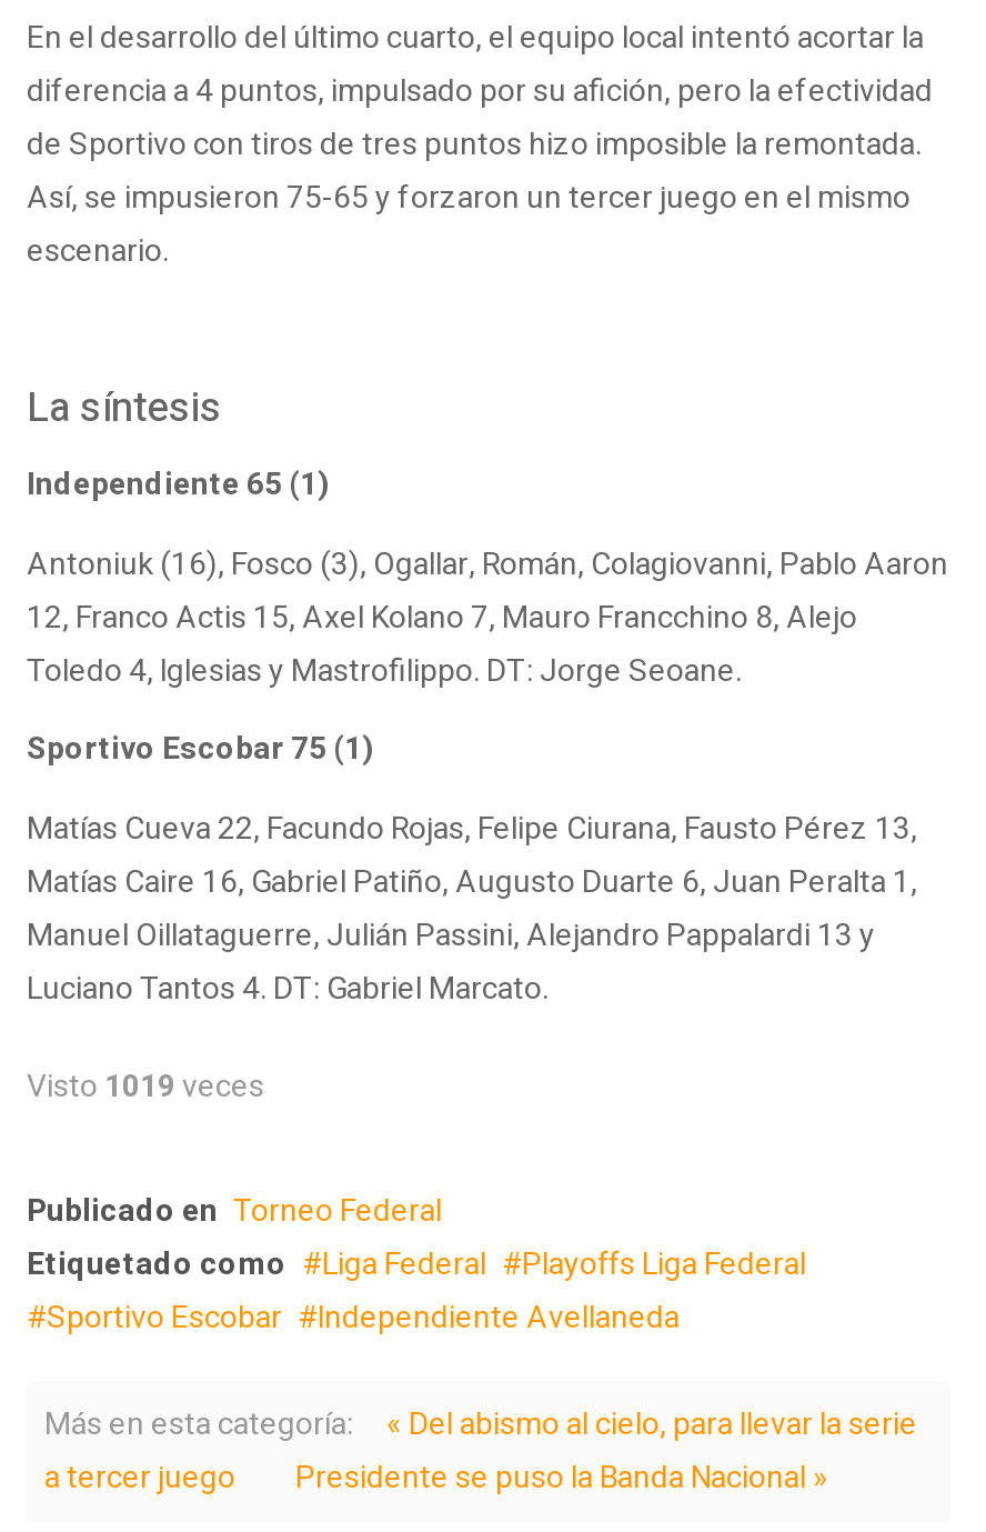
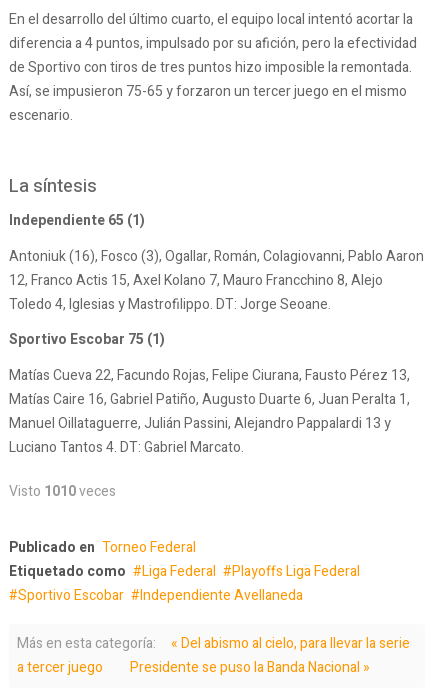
[27,1063,264,1109] Visto 1019 veces -> [9,481,116,502] Visto 1010 veces

